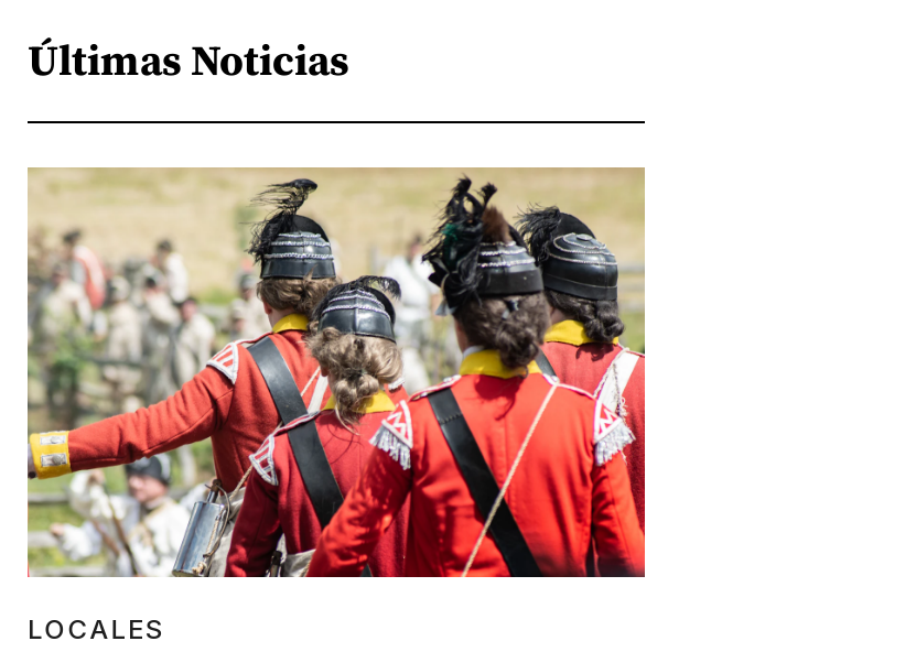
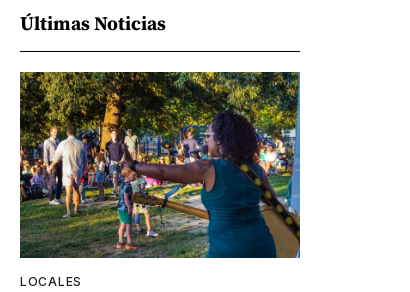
[25,167,647,579] [image] -> [19,71,301,259] [image]

